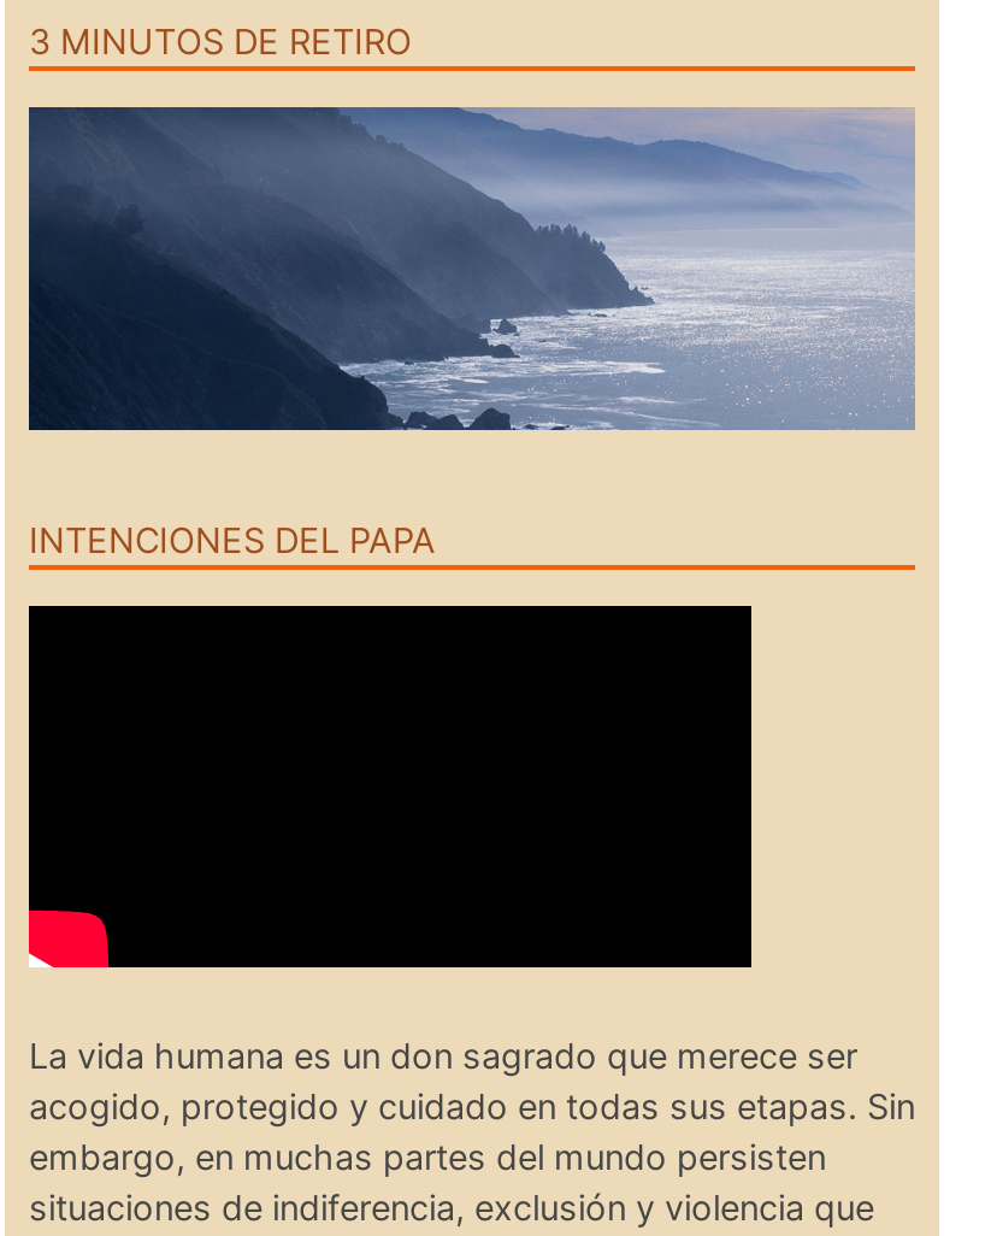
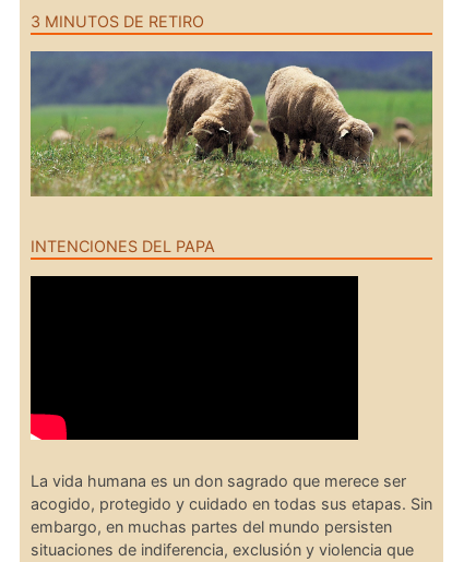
[26,108,915,431] [image] -> [31,51,433,198] [image]

